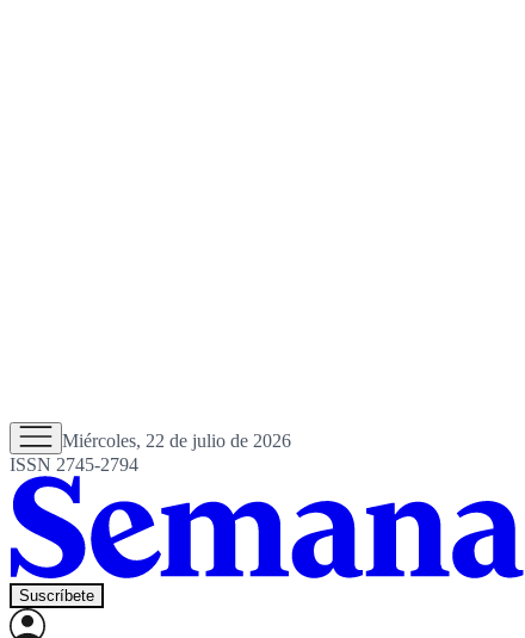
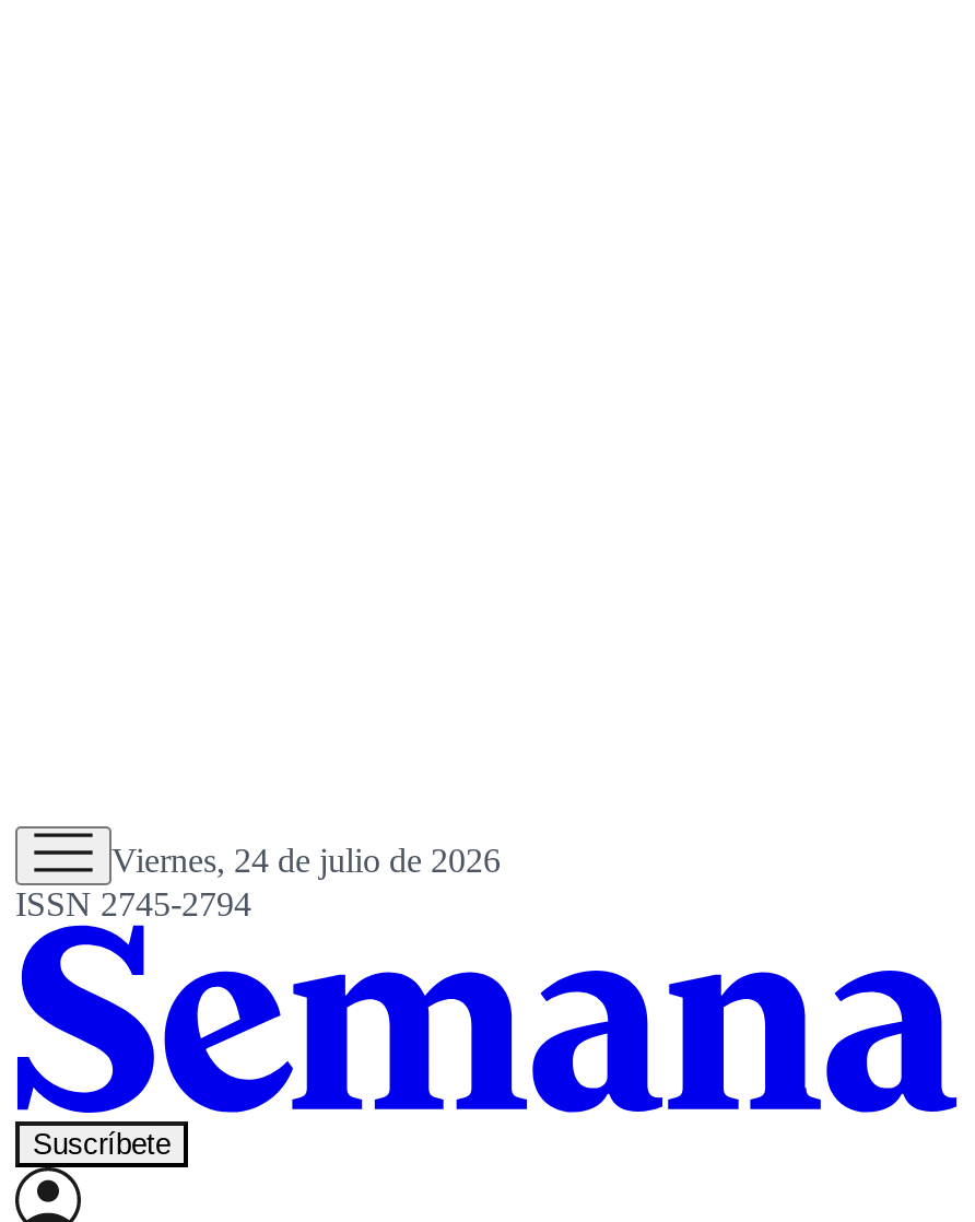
[62,431,291,451] Miércoles, 22 de julio de 2026 -> [111,842,501,879] Viernes, 24 de julio de 2026

